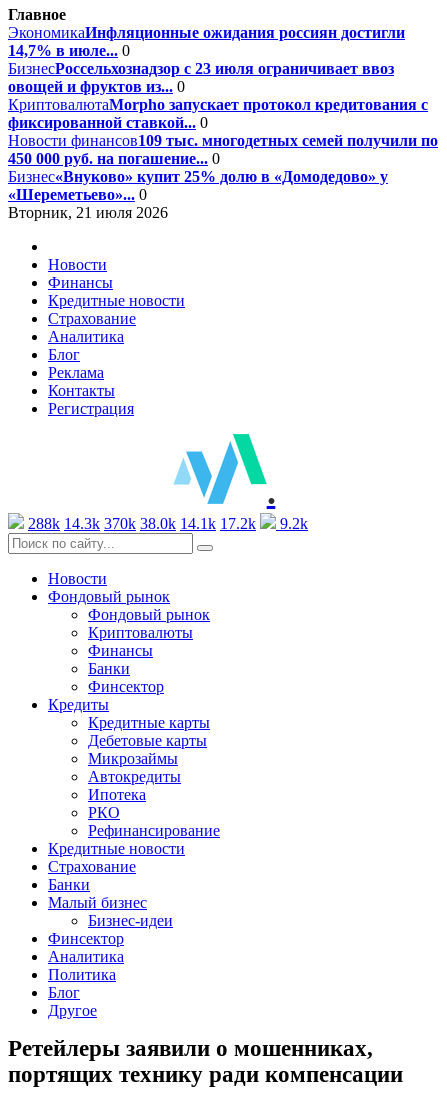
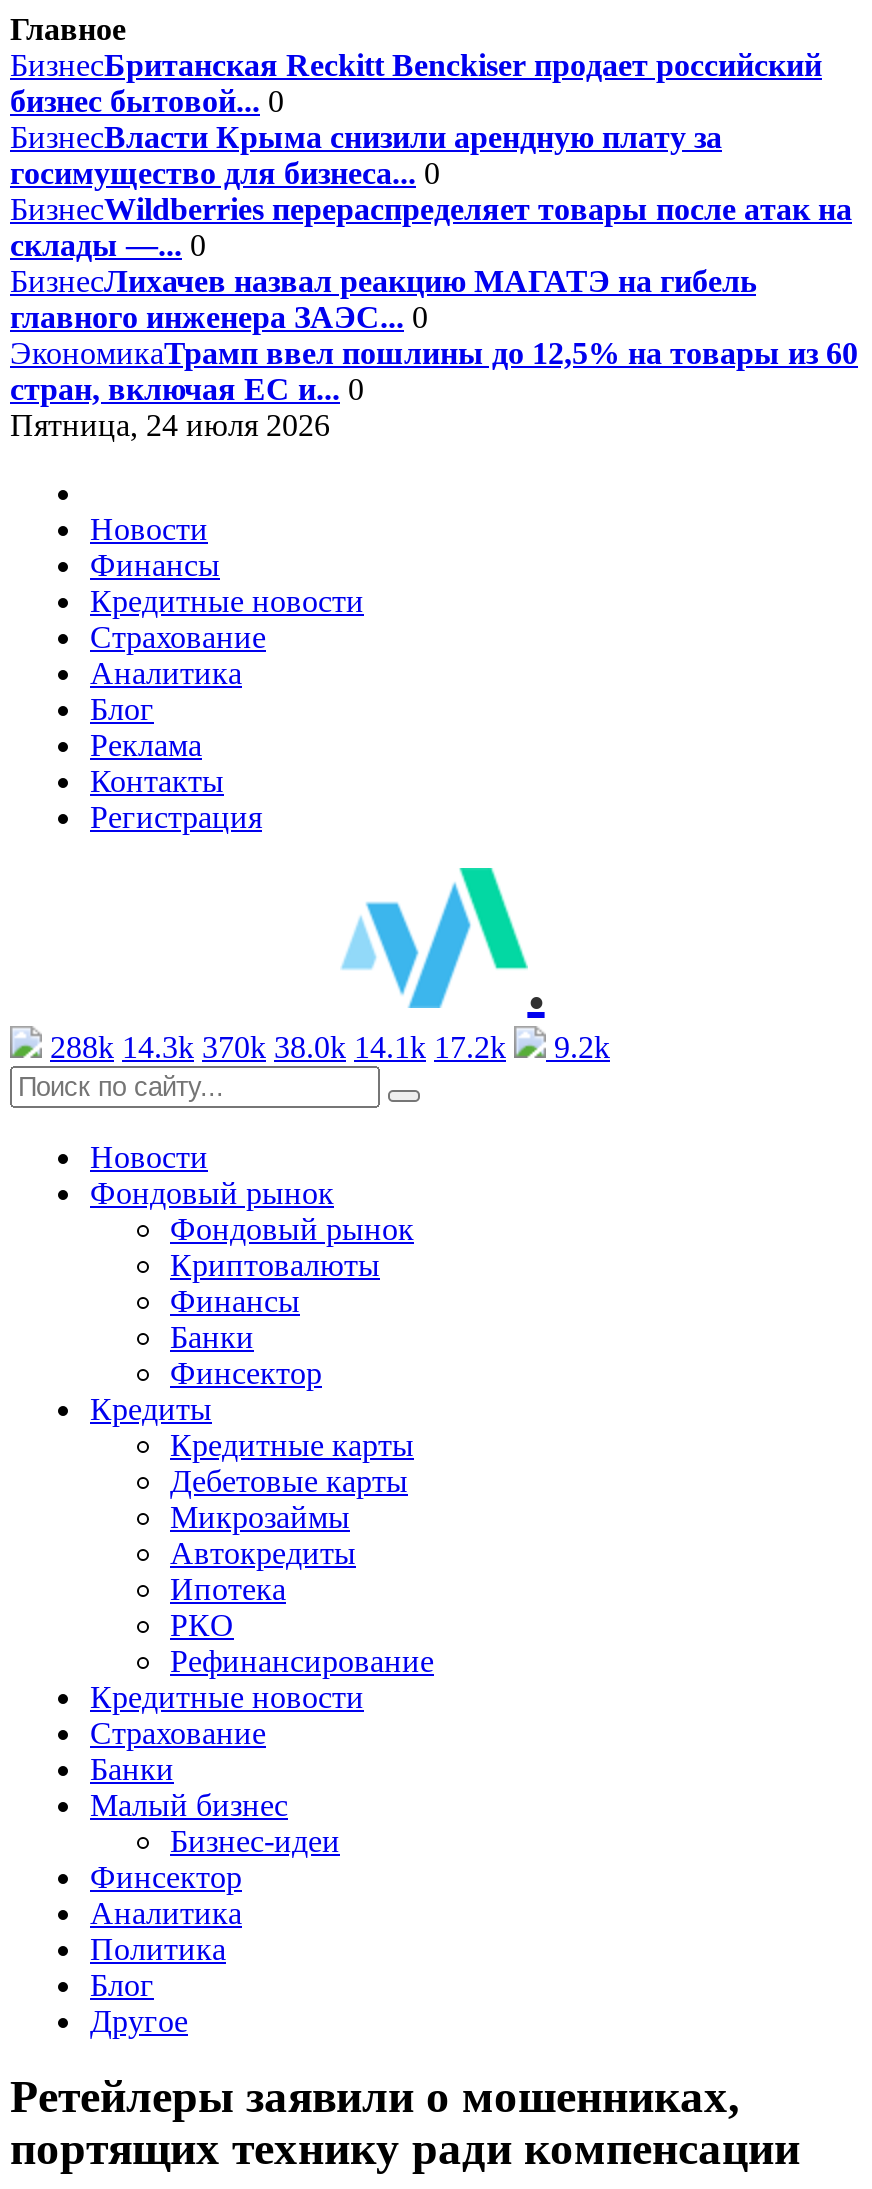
[8,24,438,221] ЭкономикаИнфляционные ожидания россиян достигли | 14,7% в июле... 0 | БизнесРоссельхознадзор с 23 июля ограничивает ввоз | овощей и фруктов из... 0 | КриптовалютаMorpho запускает протокол кредитования с | фиксированной ставкой... 0 | Новости финансов109 тыс. многодетных семей получили по | 450 000 руб. на погашение... 0 | Бизнес«Внуково» купит 25% долю в «Домодедово» у | «Шереметьево»... 0 | Вторник, 21 июля 2026 -> [10,48,858,442] БизнесБританская Reckitt Benckiser продает российский | бизнес бытовой... 0 | БизнесВласти Крыма снизили арендную плату за | госимущество для бизнеса... 0 | БизнесWildberries перераспределяет товары после атак на | склады —... 0 | БизнесЛихачев назвал реакцию МАГАТЭ на гибель | главного инженера ЗАЭС... 0 | ЭкономикаТрамп ввел пошлины до 12,5% на товары из 60 | стран, включая ЕС и... 0 | Пятница, 24 июля 2026

